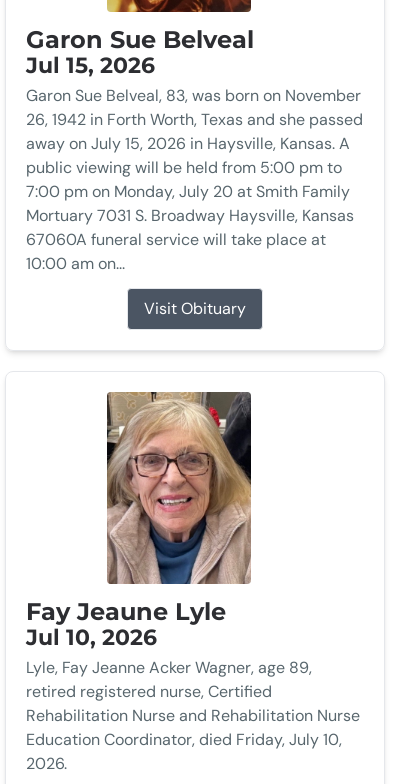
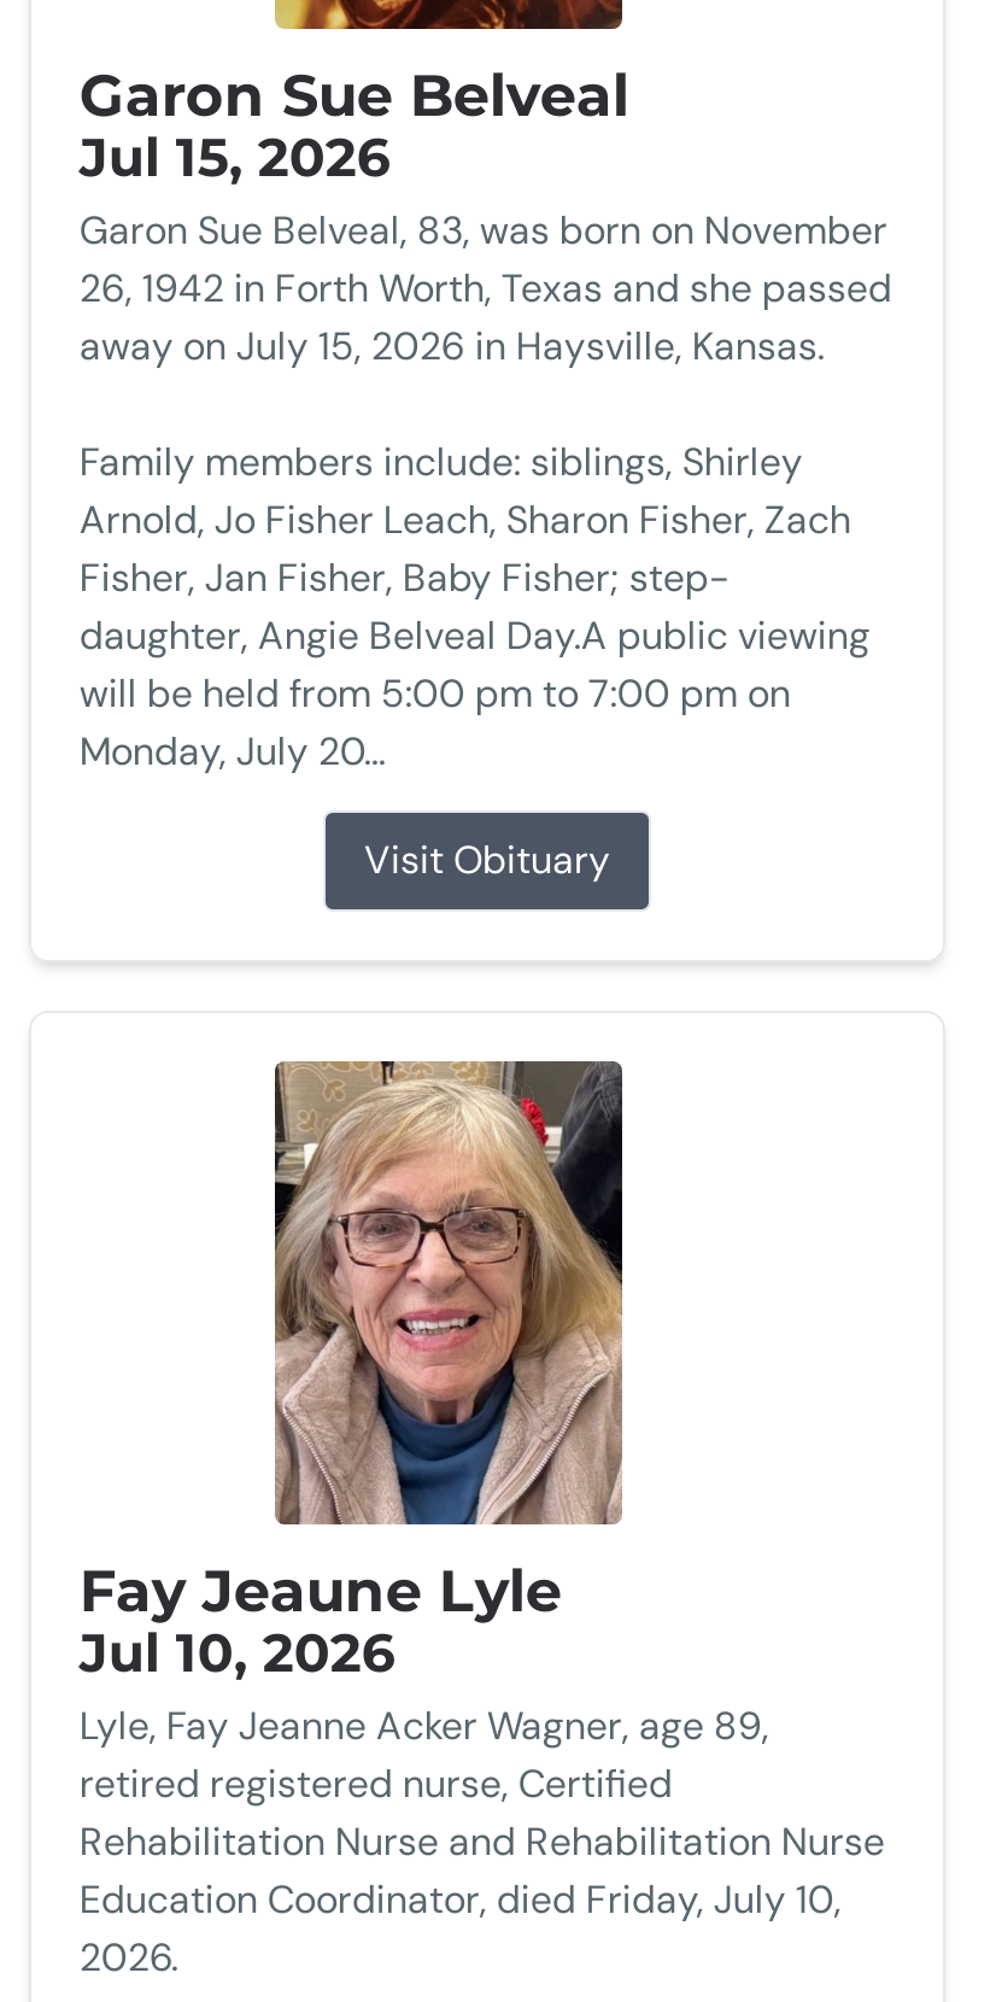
[26,133,354,274] away on July 15, 2026 in Haysville, Kansas. A | public viewing will be held from 5:00 pm to | 7:00 pm on Monday, July 20 at Smith Family | Mortuary 7031 S. Broadway Haysville, Kansas | 67060A funeral service will take place at | 10:00 am on... -> [79,320,870,776] away on July 15, 2026 in Haysville, Kansas. | Family members include: siblings, Shirley | Arnold, Jo Fisher Leach, Sharon Fisher, Zach | Fisher, Jan Fisher, Baby Fisher; step- | daughter, Angie Belveal Day.A public viewing | will be held from 5:00 pm to 7:00 pm on | Monday, July 20...

